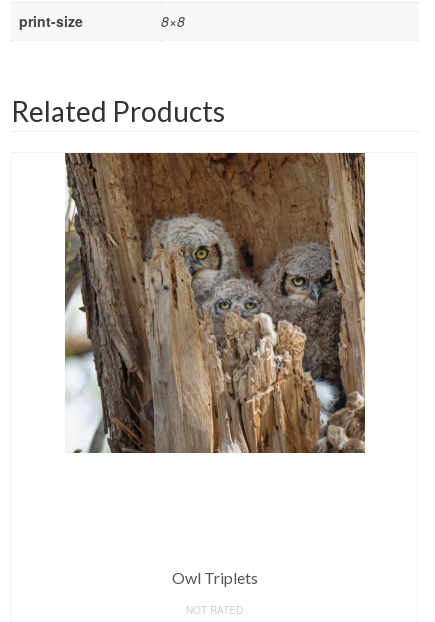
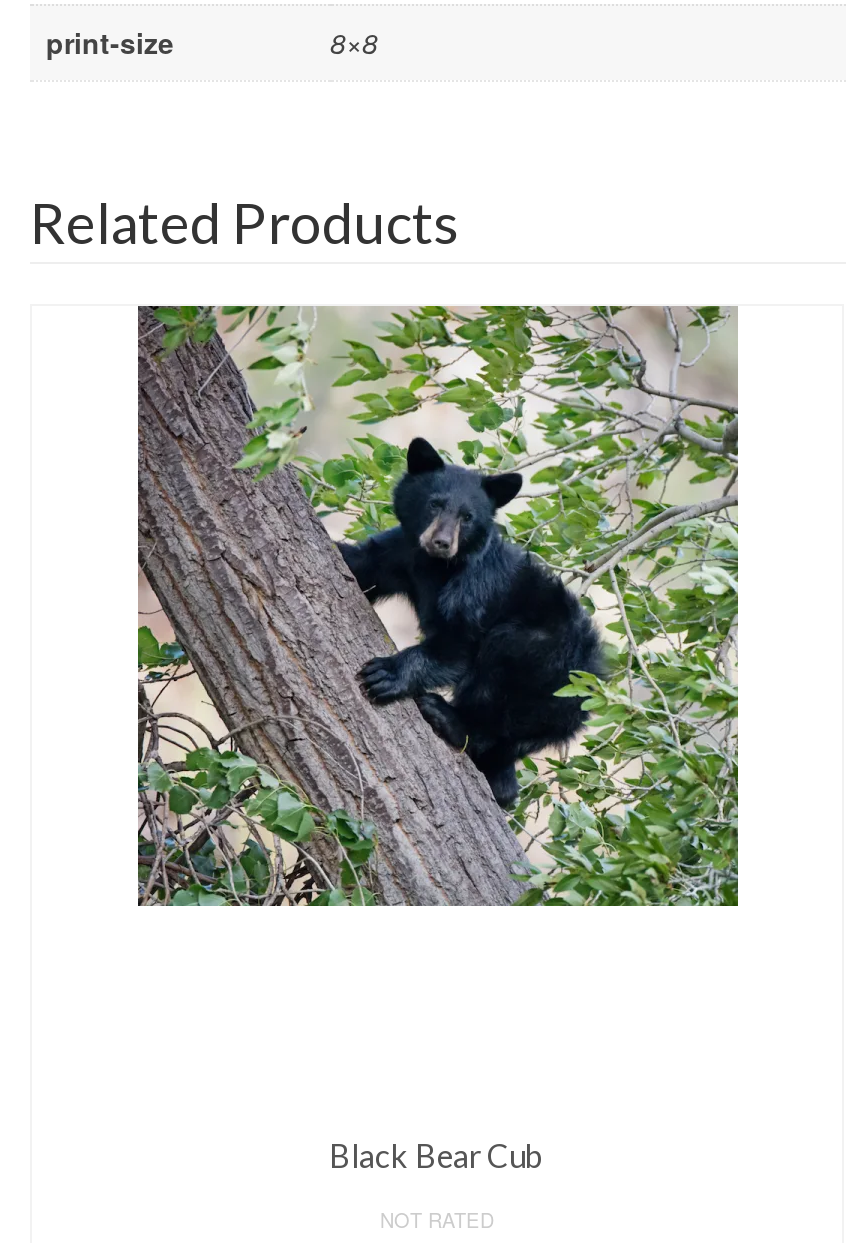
[65,152,366,454] [image] -> [136,304,738,908] [image]
[171,568,257,587] Owl Triplets -> [329,1136,545,1174] Black Bear Cub

